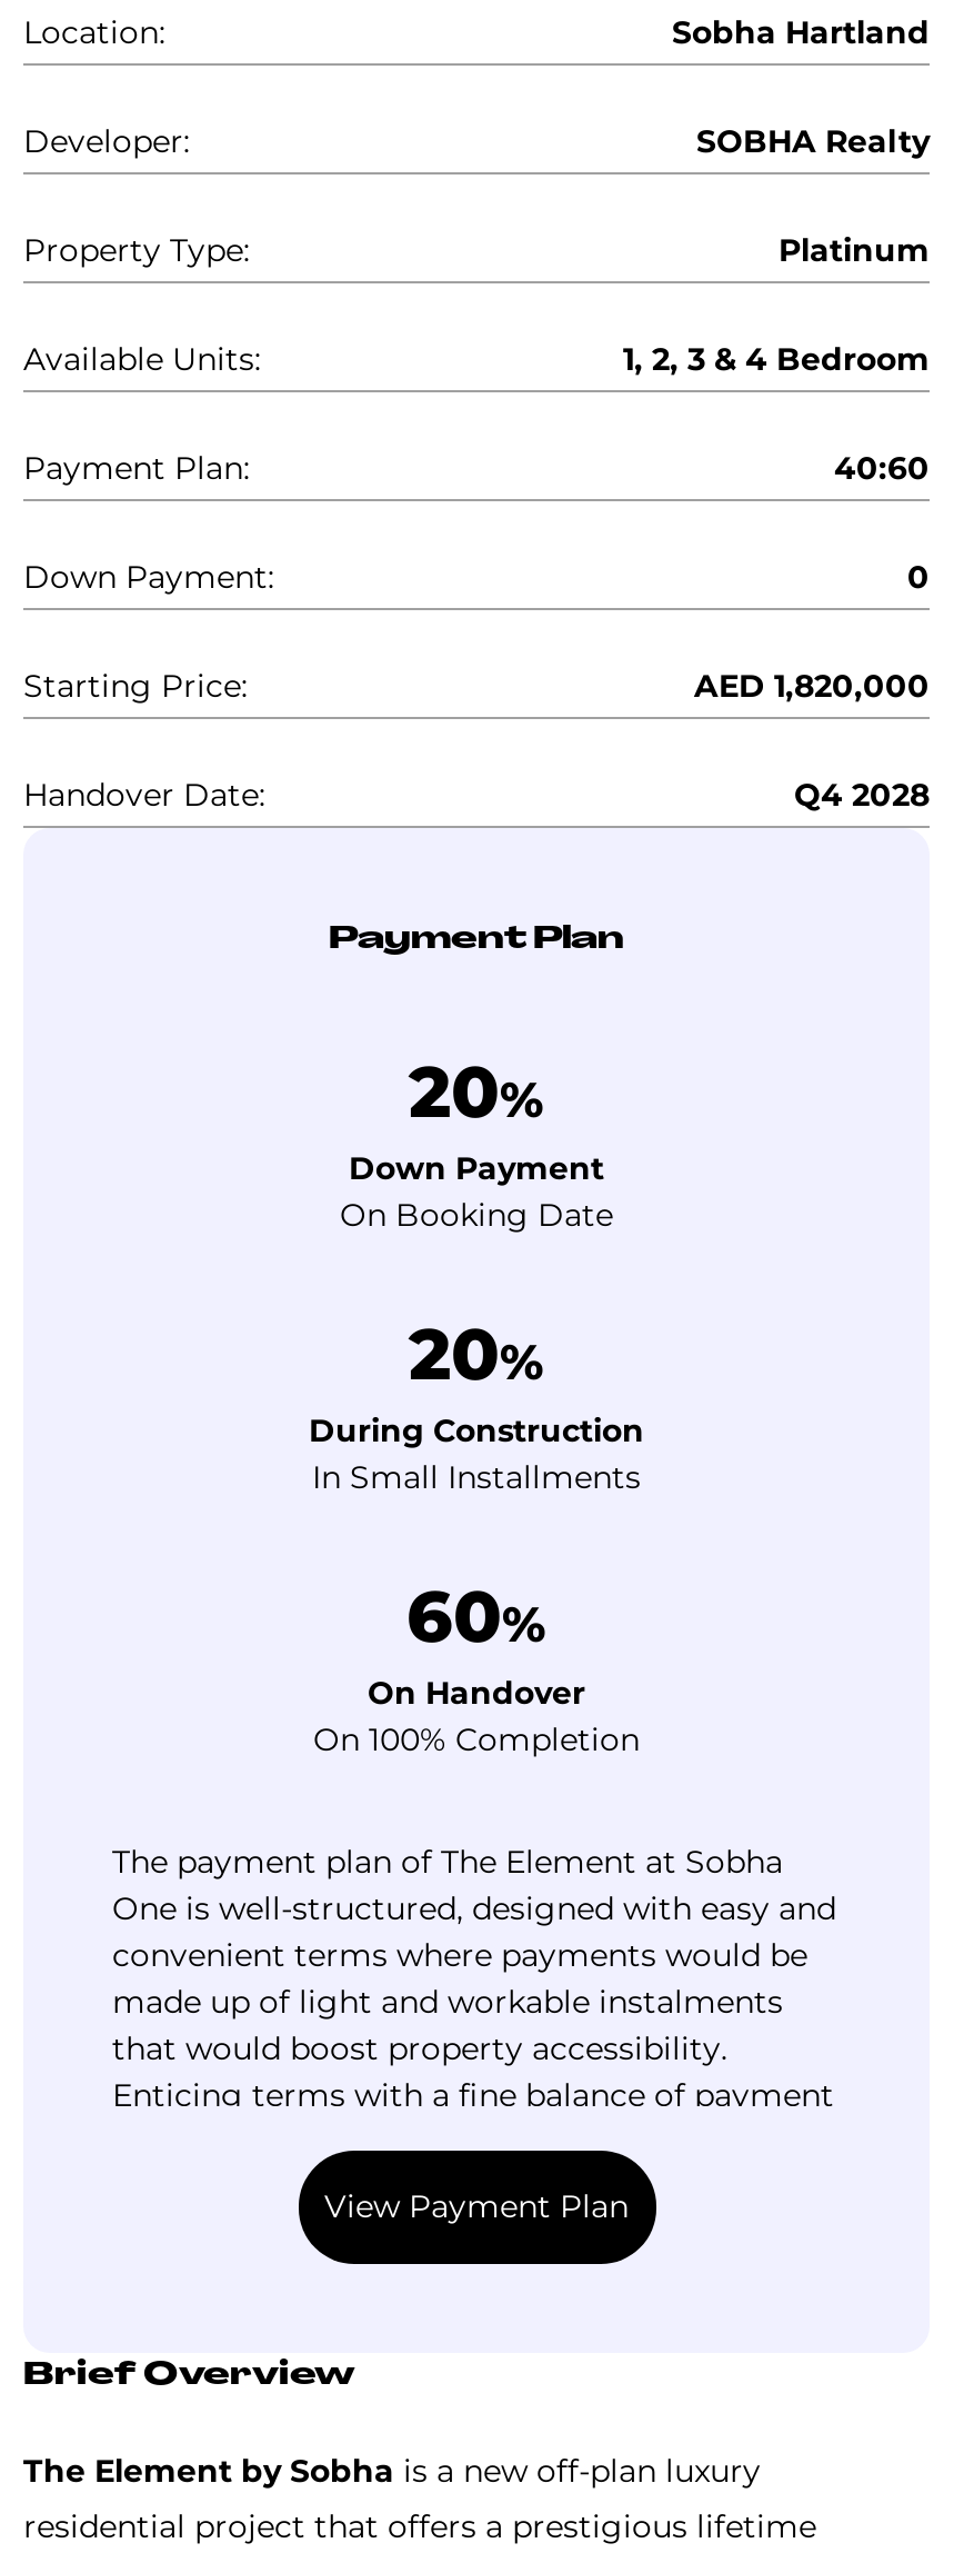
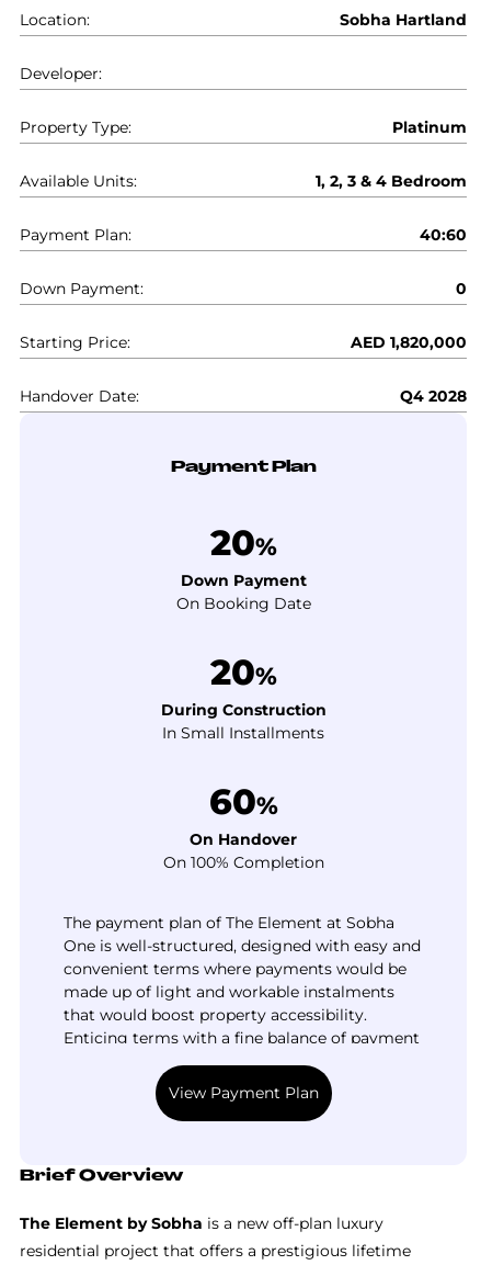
[696,119,930,159] SOBHA Realty -> none

